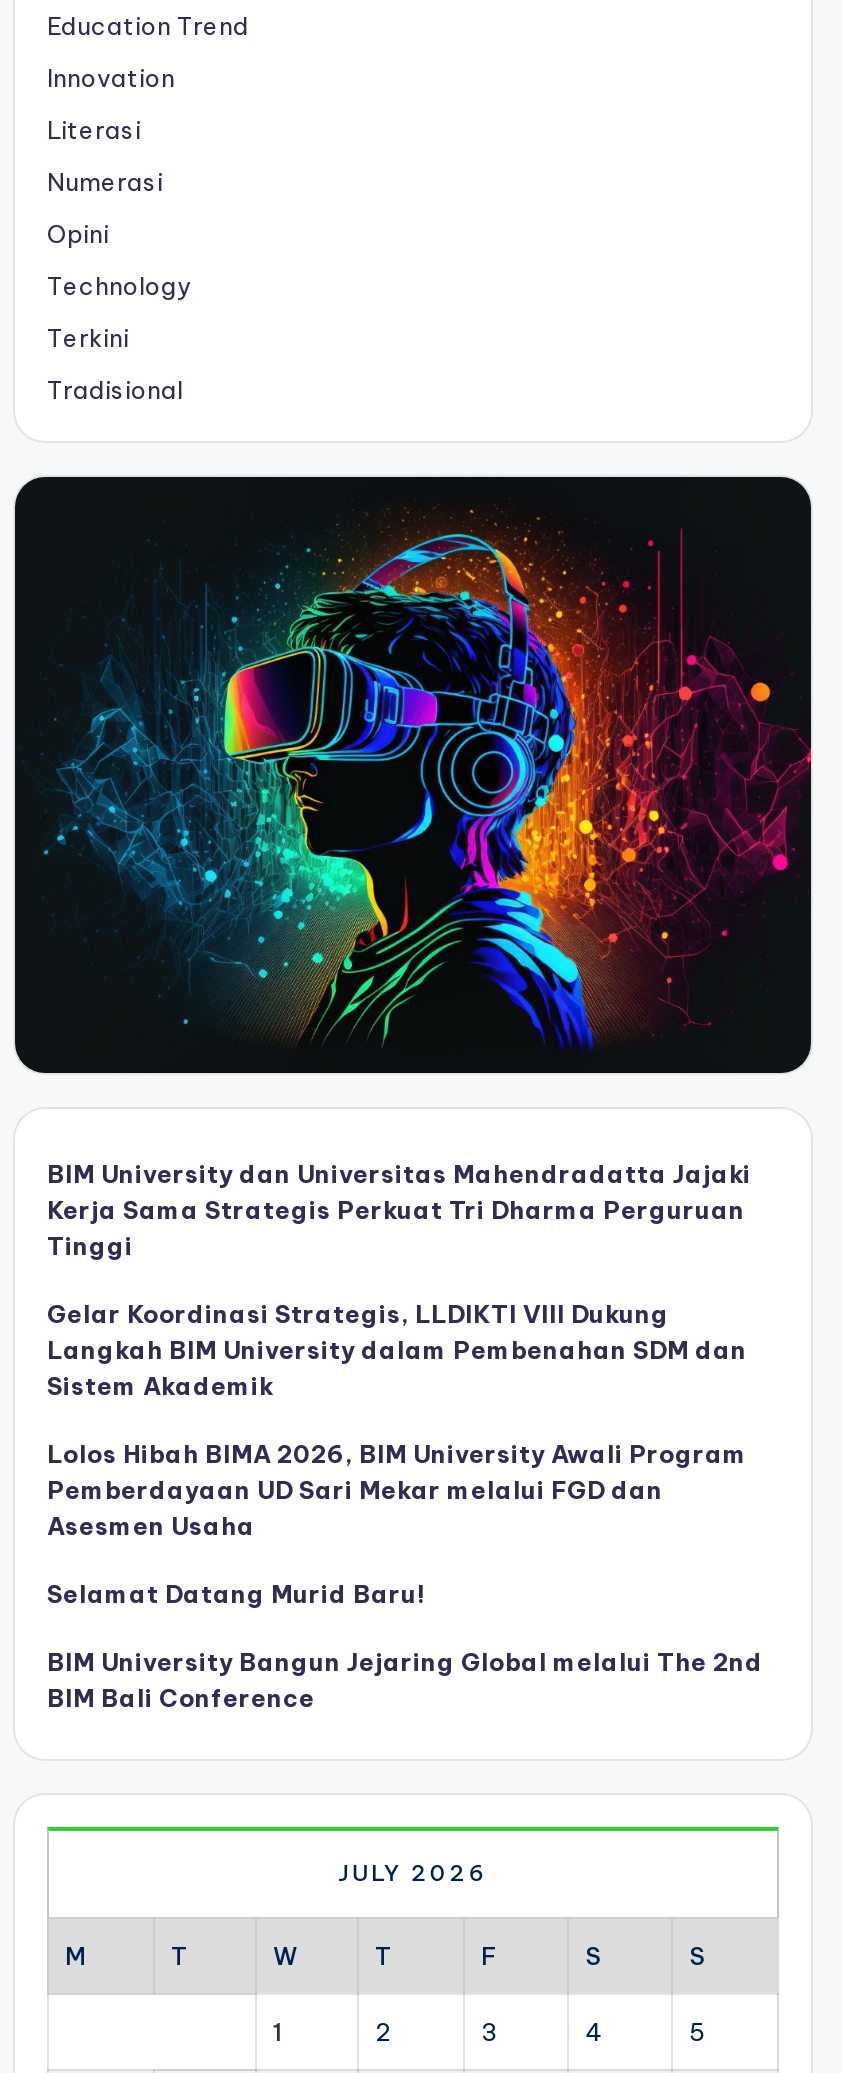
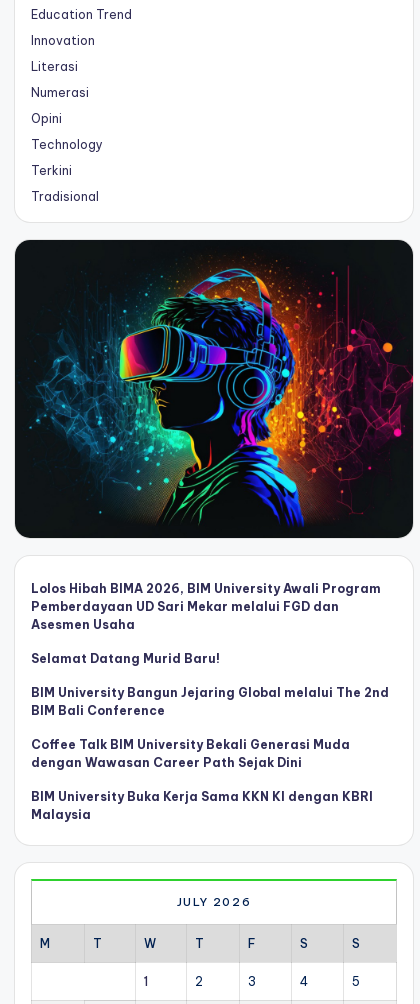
[47,1159,751,1401] BIM University dan Universitas Mahendradatta Jajaki | Kerja Sama Strategis Perkuat Tri Dharma Perguruan | Tinggi | Gelar Koordinasi Strategis, LLDIKTI VIII Dukung | Langkah BIM University dalam Pembenahan SDM dan | Sistem Akademik -> none
moved [47,1439,763,1713] -> [31,581,389,718]: Lolos Hibah BIMA 2026, BIM University Awali Program | Pemberdayaan UD Sari Mekar melalui FGD dan | Asesmen Usaha | Selamat Datang Murid Baru! | BIM University Bangun Jejaring Global melalui The 2nd | BIM Bali Conference
none -> [31,737,373,822] Coffee Talk BIM University Bekali Generasi Muda | dengan Wawasan Career Path Sejak Dini | BIM University Buka Kerja Sama KKN KI dengan KBRI | Malaysia

